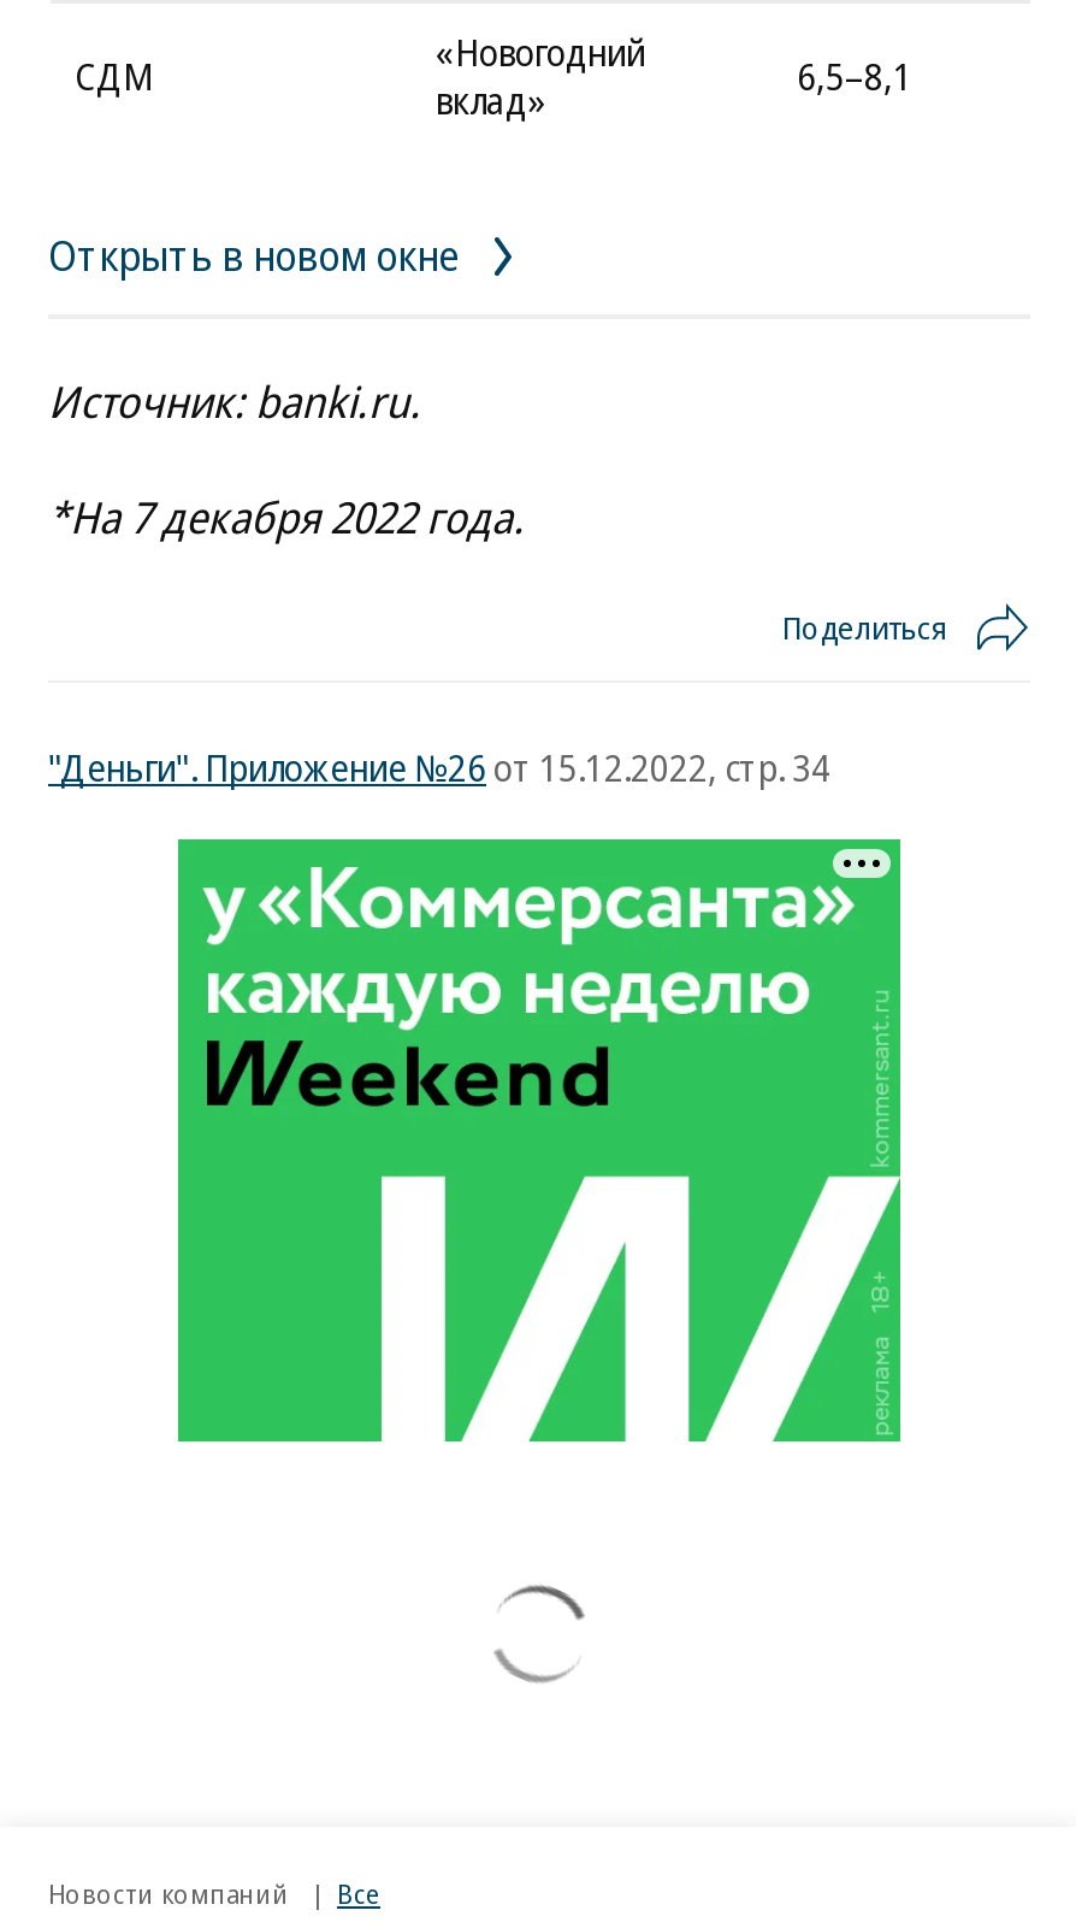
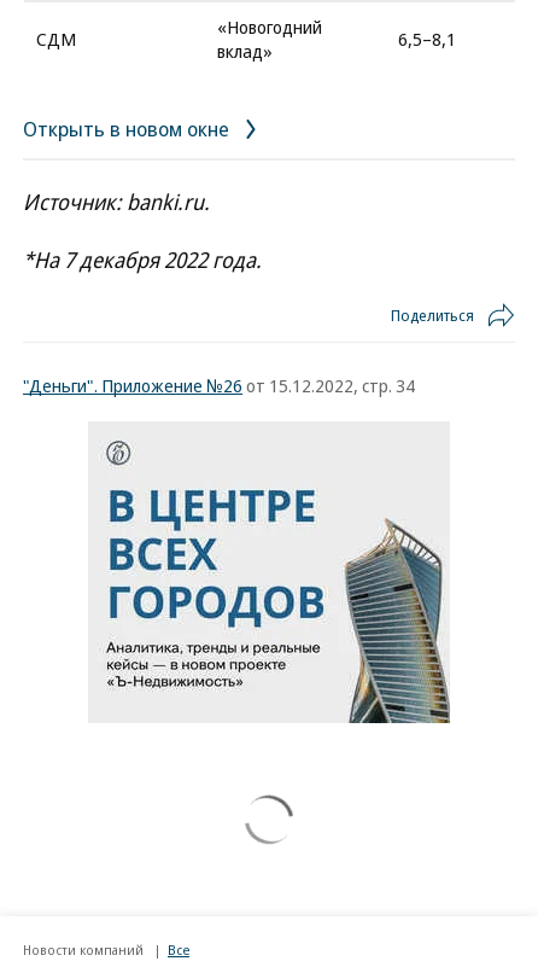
[176,837,903,1444] [image] -> [88,421,451,724] [image]

